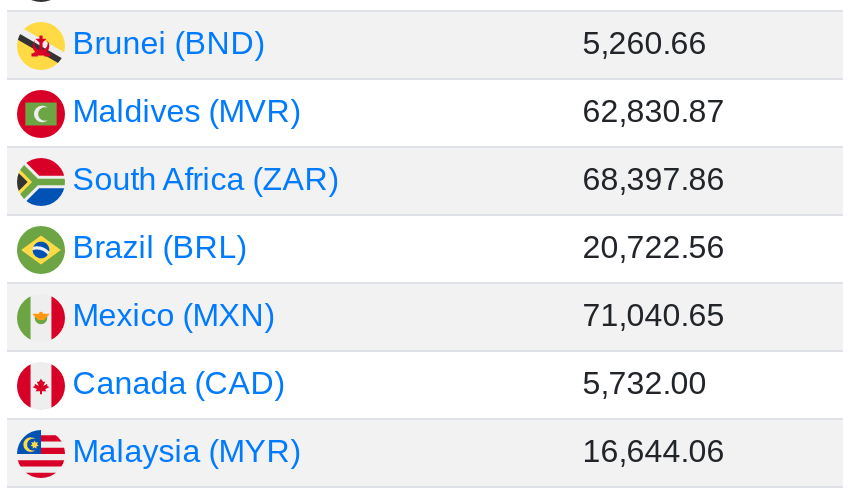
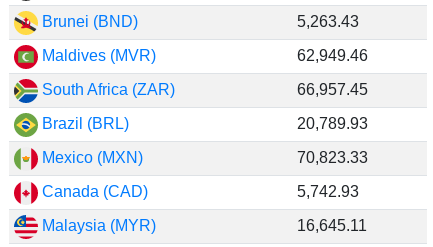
[583,26,707,60] 5,260.66 -> [297,13,359,30] 5,263.43
[583,94,725,128] 62,830.87 -> [297,47,368,64] 62,949.46
[583,162,725,196] 68,397.86 -> [297,81,368,98] 66,957.45
[583,230,725,264] 20,722.56 -> [297,115,368,132] 20,789.93
[583,298,725,332] 71,040.65 -> [297,149,368,166] 70,823.33
[583,366,707,400] 5,732.00 -> [297,183,359,200] 5,742.93
[583,434,725,468] 16,644.06 -> [297,217,367,234] 16,645.11

